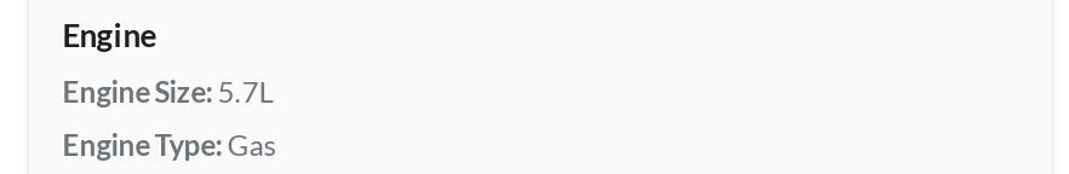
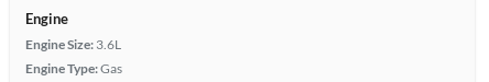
[62,73,273,110] Engine Size: 5.7L -> [25,36,121,52] Engine Size: 3.6L

